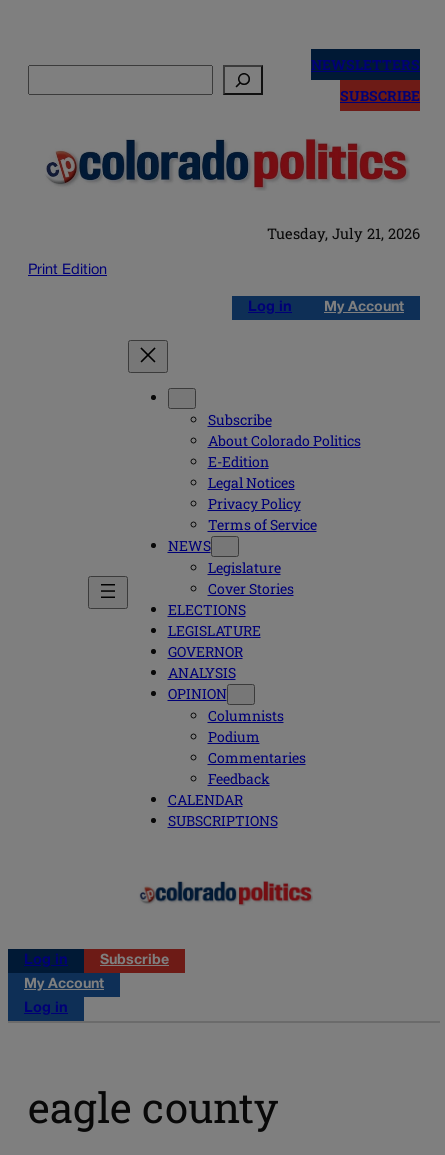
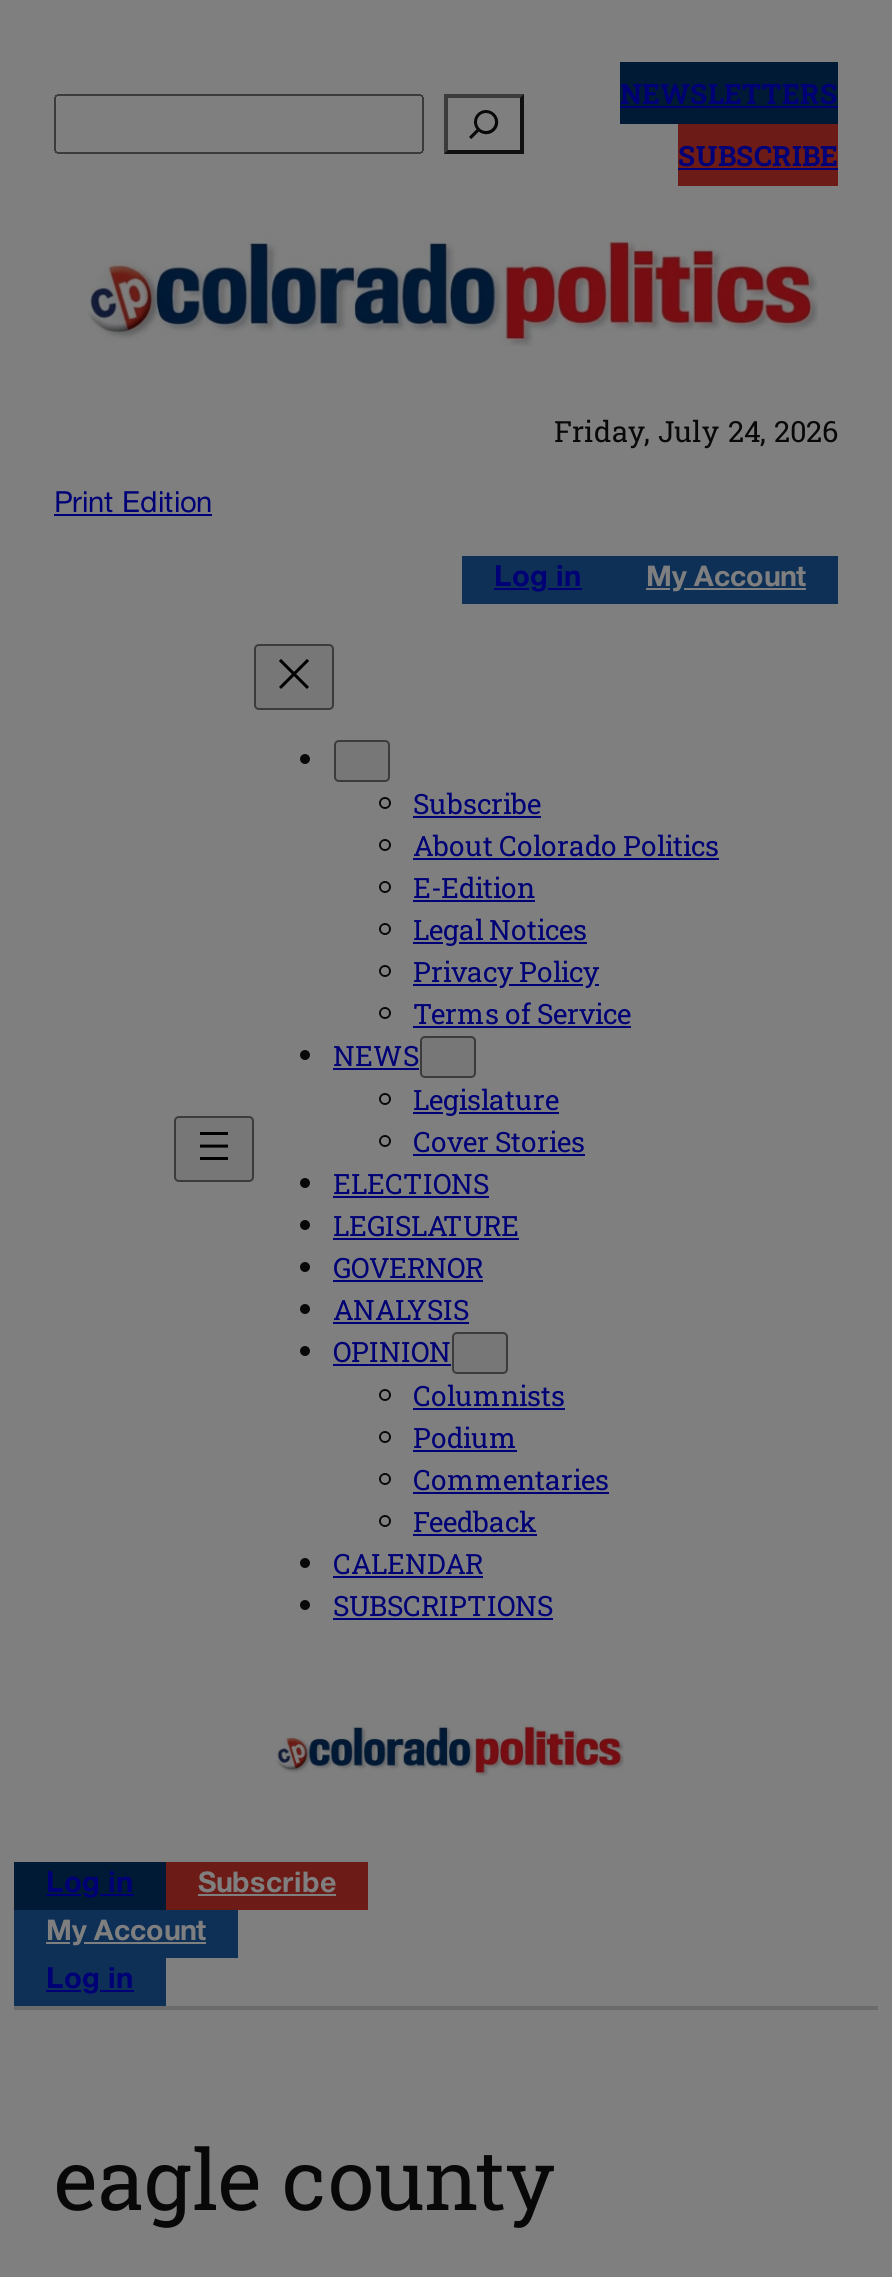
[267,224,420,243] Tuesday, July 21, 2026 -> [554,412,838,450] Friday, July 24, 2026

